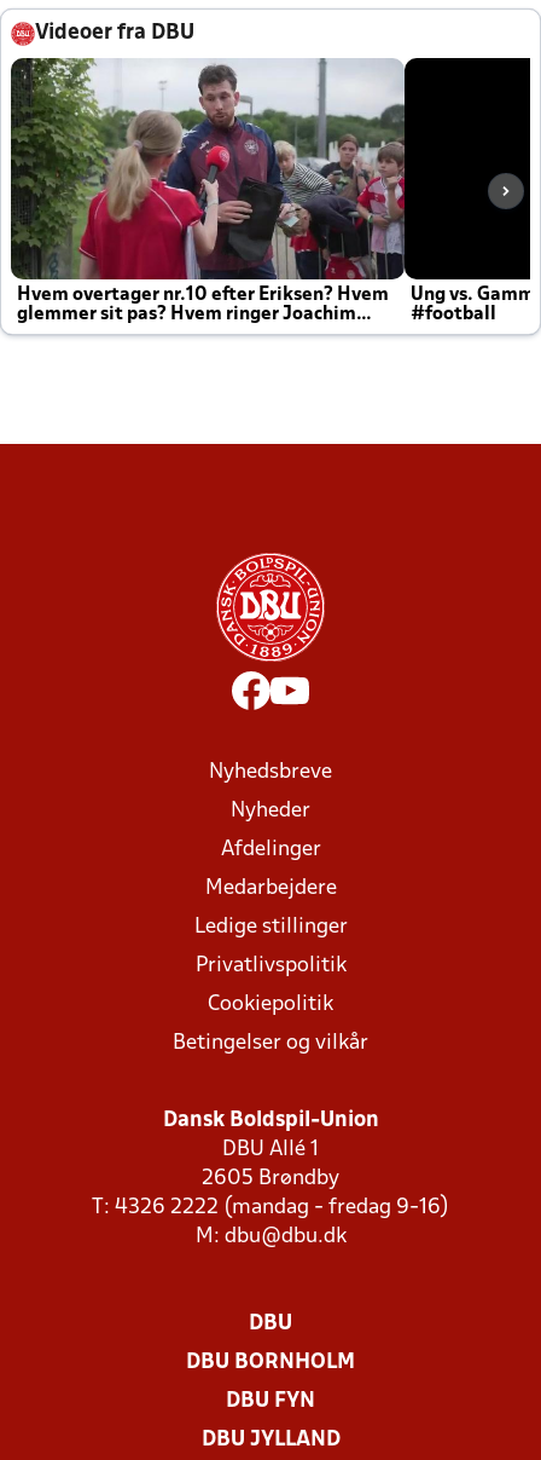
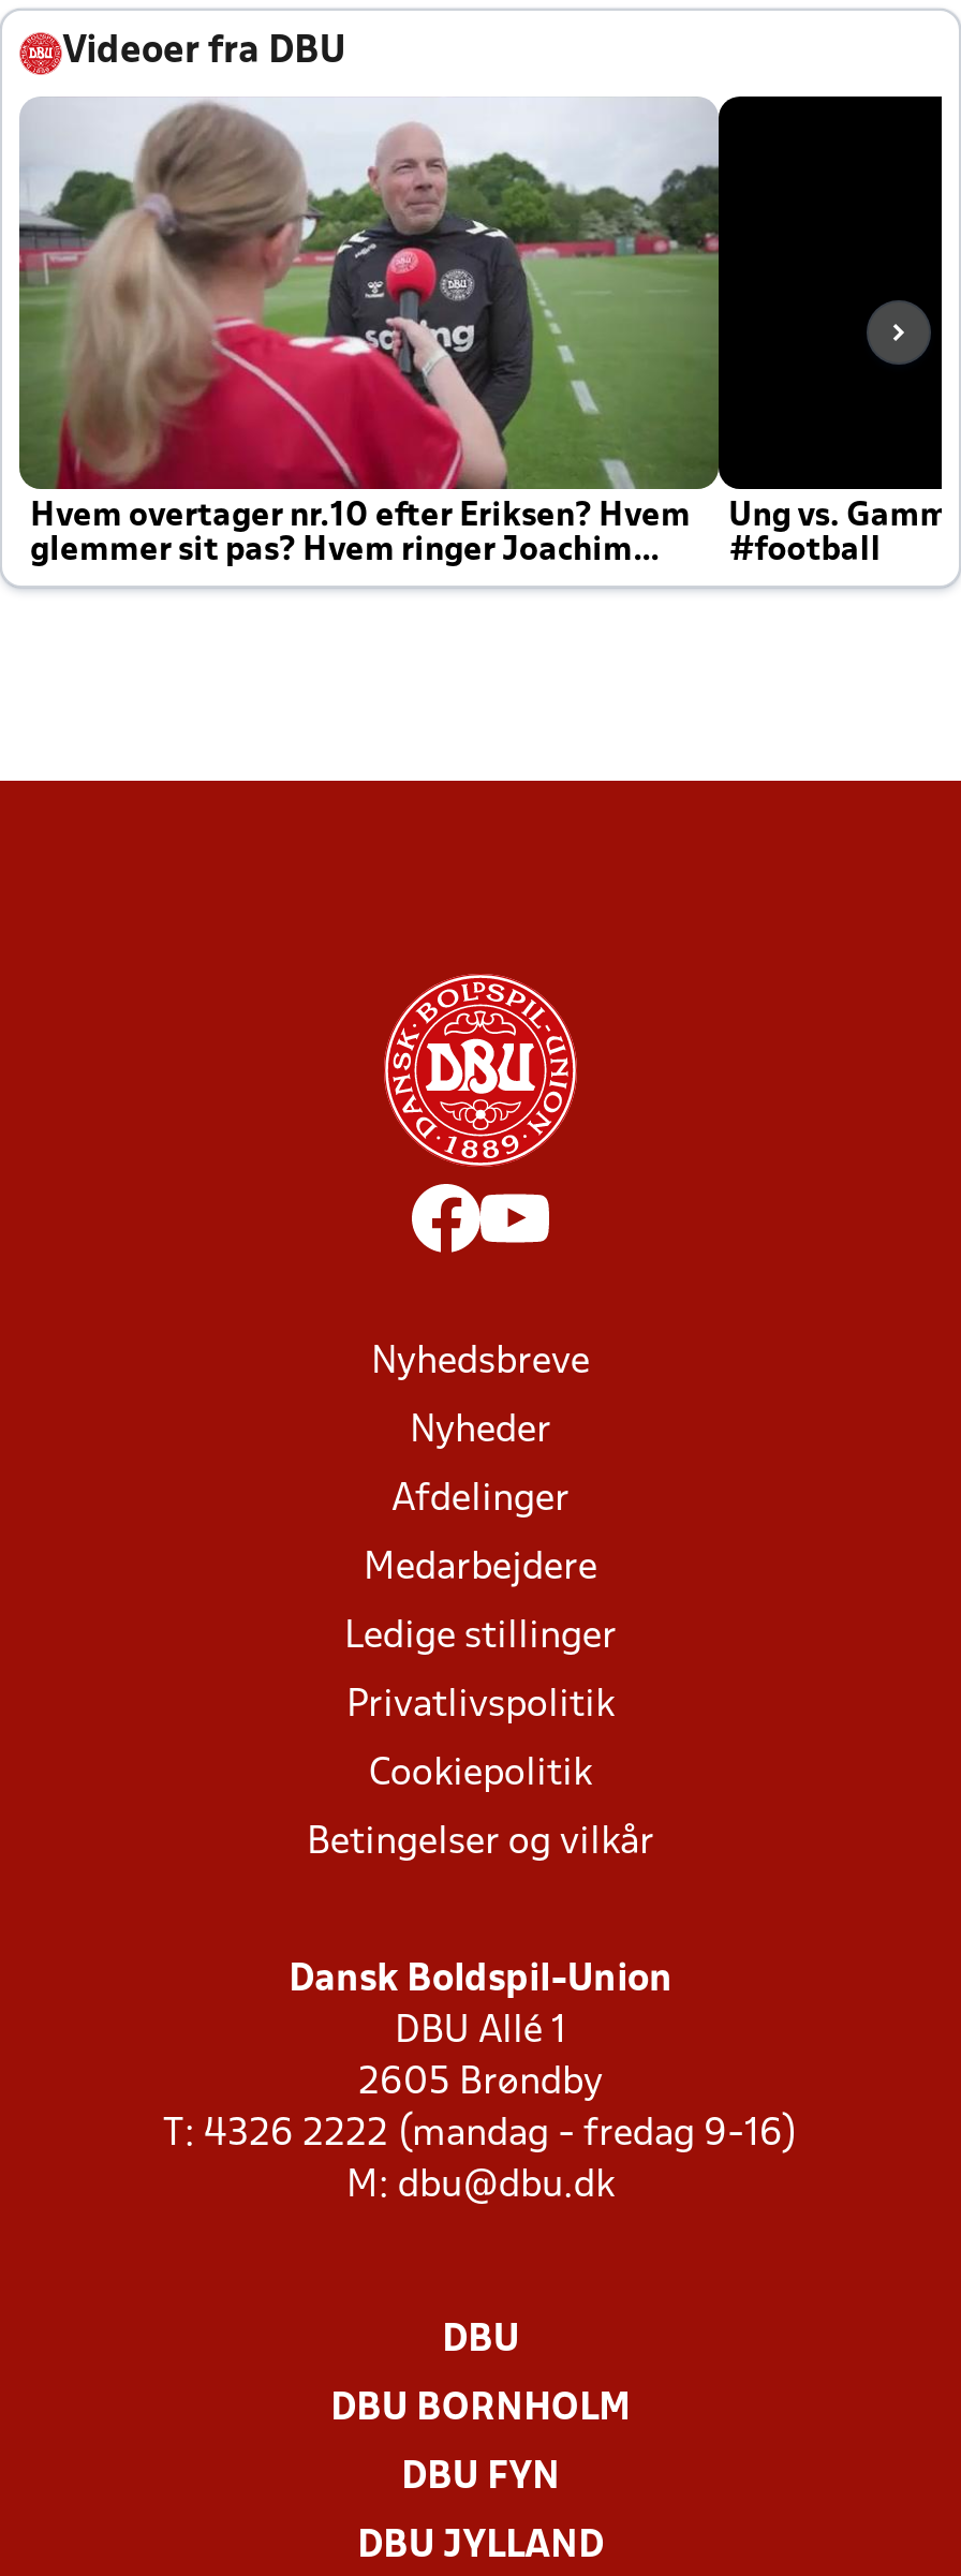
[10,57,406,281] [image] -> [17,97,721,491] [image]

